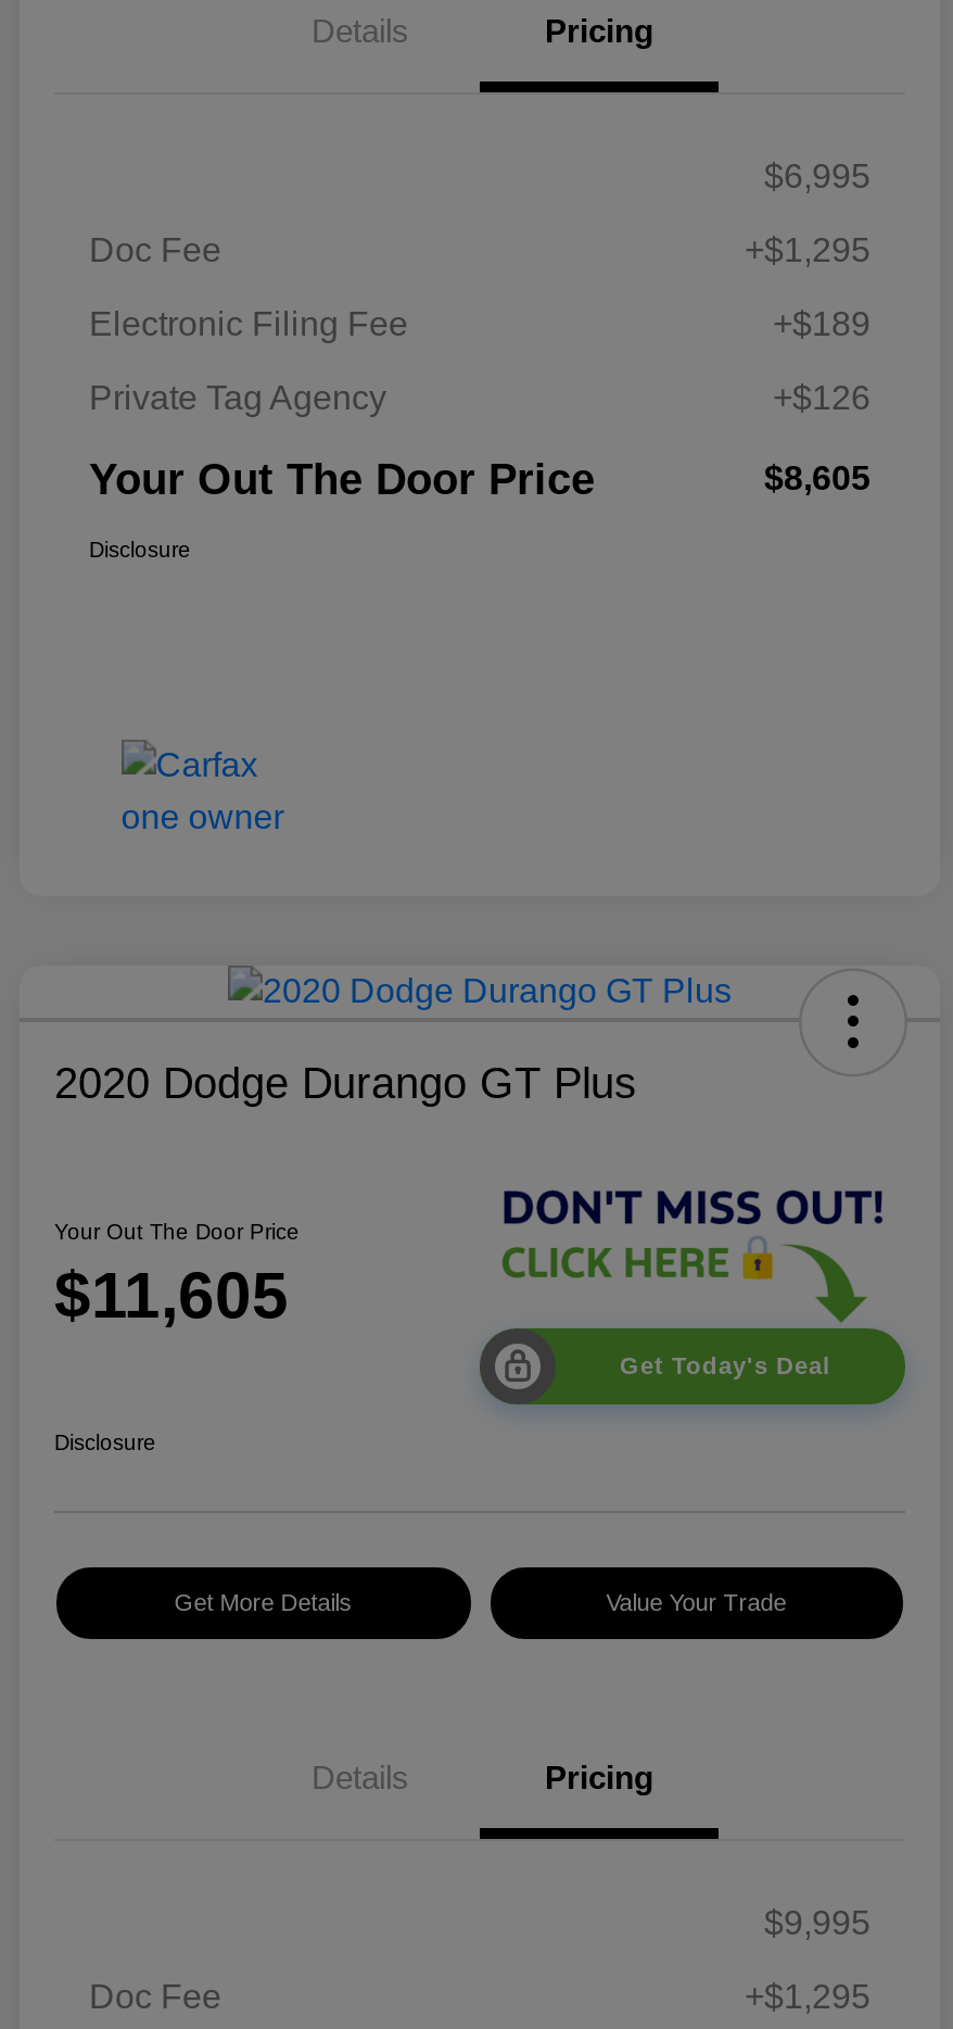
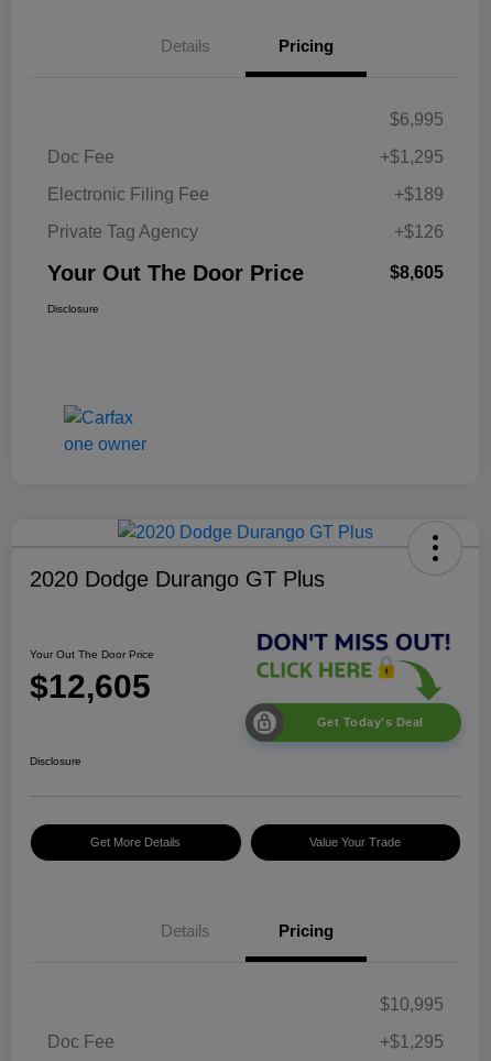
[54,1258,289,1330] $11,605 -> [30,668,151,704] $12,605
[764,1904,871,1941] $9,995 -> [380,995,444,1013] $10,995

